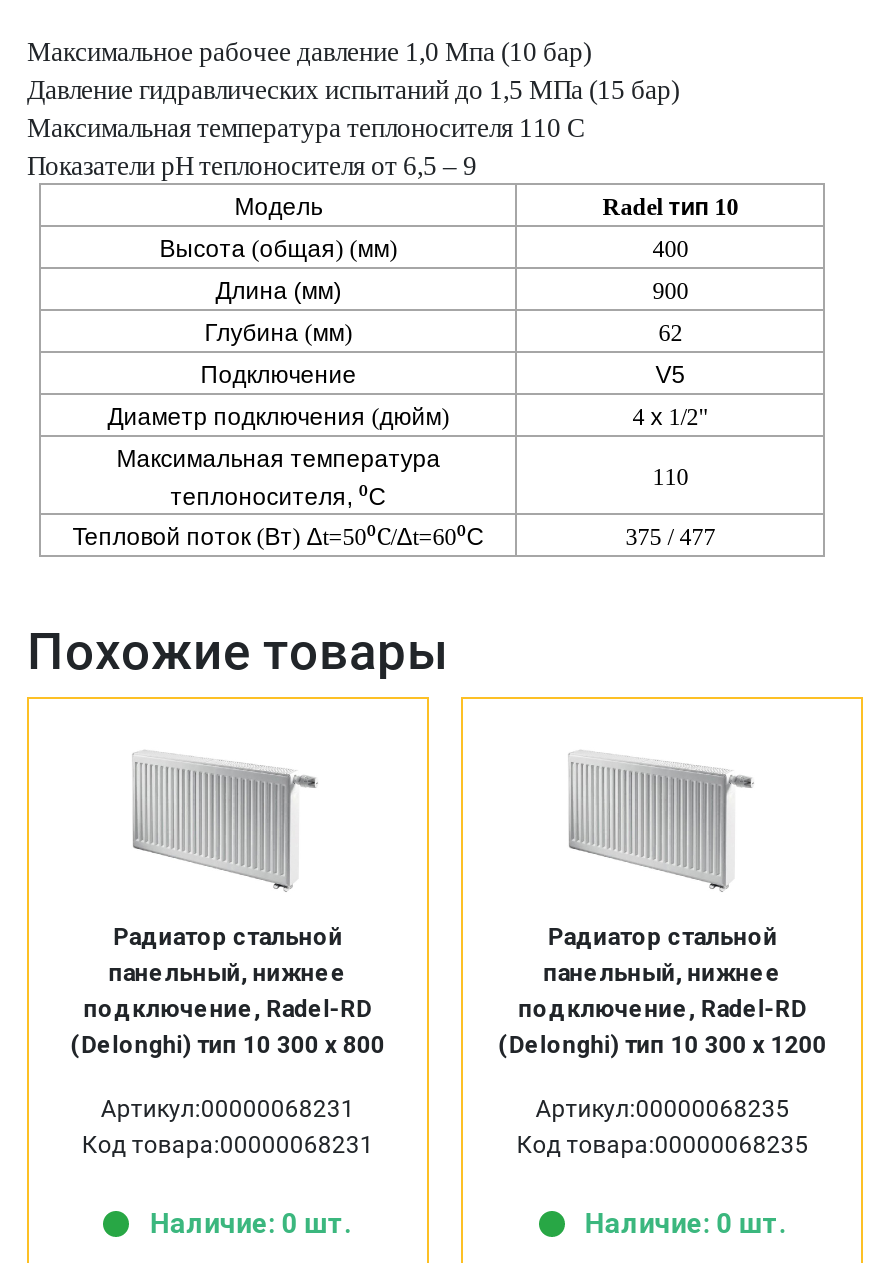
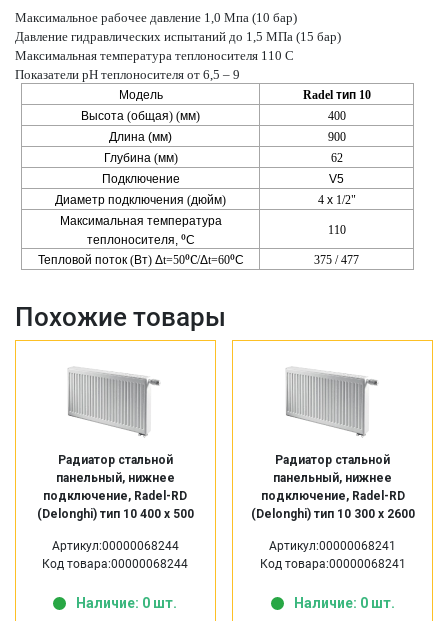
[71,1031,385,1059] (Delonghi) тип 10 300 х 800 -> [37,507,194,521] (Delonghi) тип 10 400 х 500
[498,1031,826,1059] (Delonghi) тип 10 300 х 1200 -> [251,507,415,521] (Delonghi) тип 10 300 х 2600
[82,1095,374,1159] Артикул:00000068231 | Код товара:00000068231 -> [42,539,188,571] Артикул:00000068244 | Код товара:00000068244
[516,1095,808,1159] Артикул:00000068235 | Код товара:00000068235 -> [260,539,406,571] Артикул:00000068241 | Код товара:00000068241

